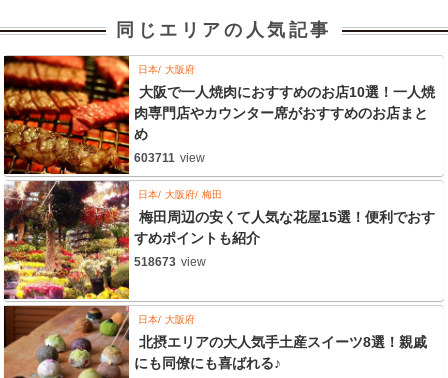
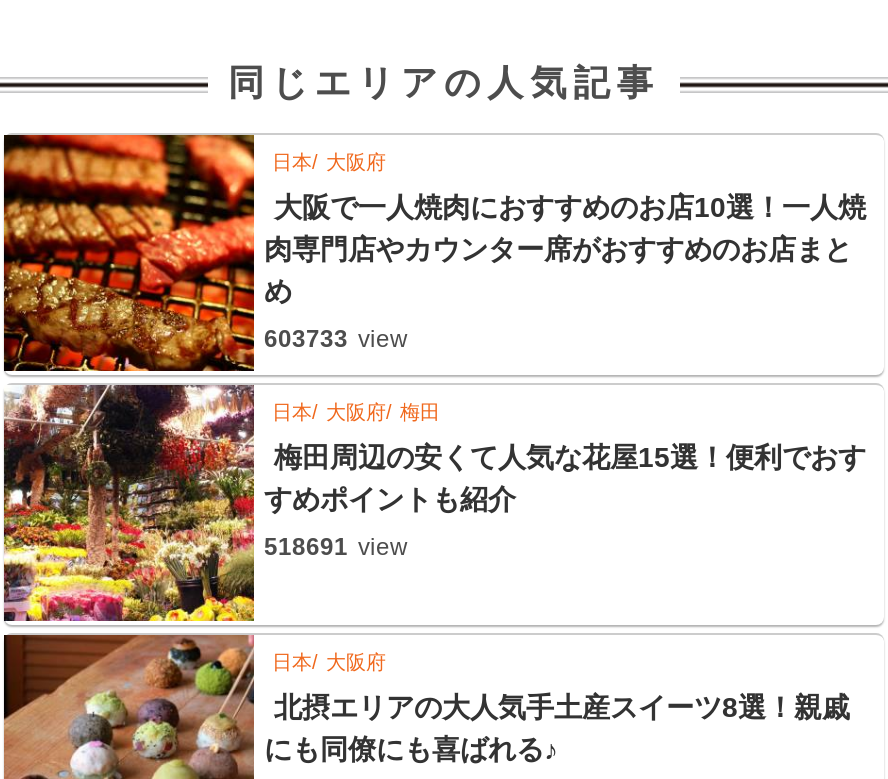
[134,151,205,165] 603711 view -> [264,326,408,354] 603733 view
[134,255,206,269] 518673 view -> [264,534,408,562] 518691 view

